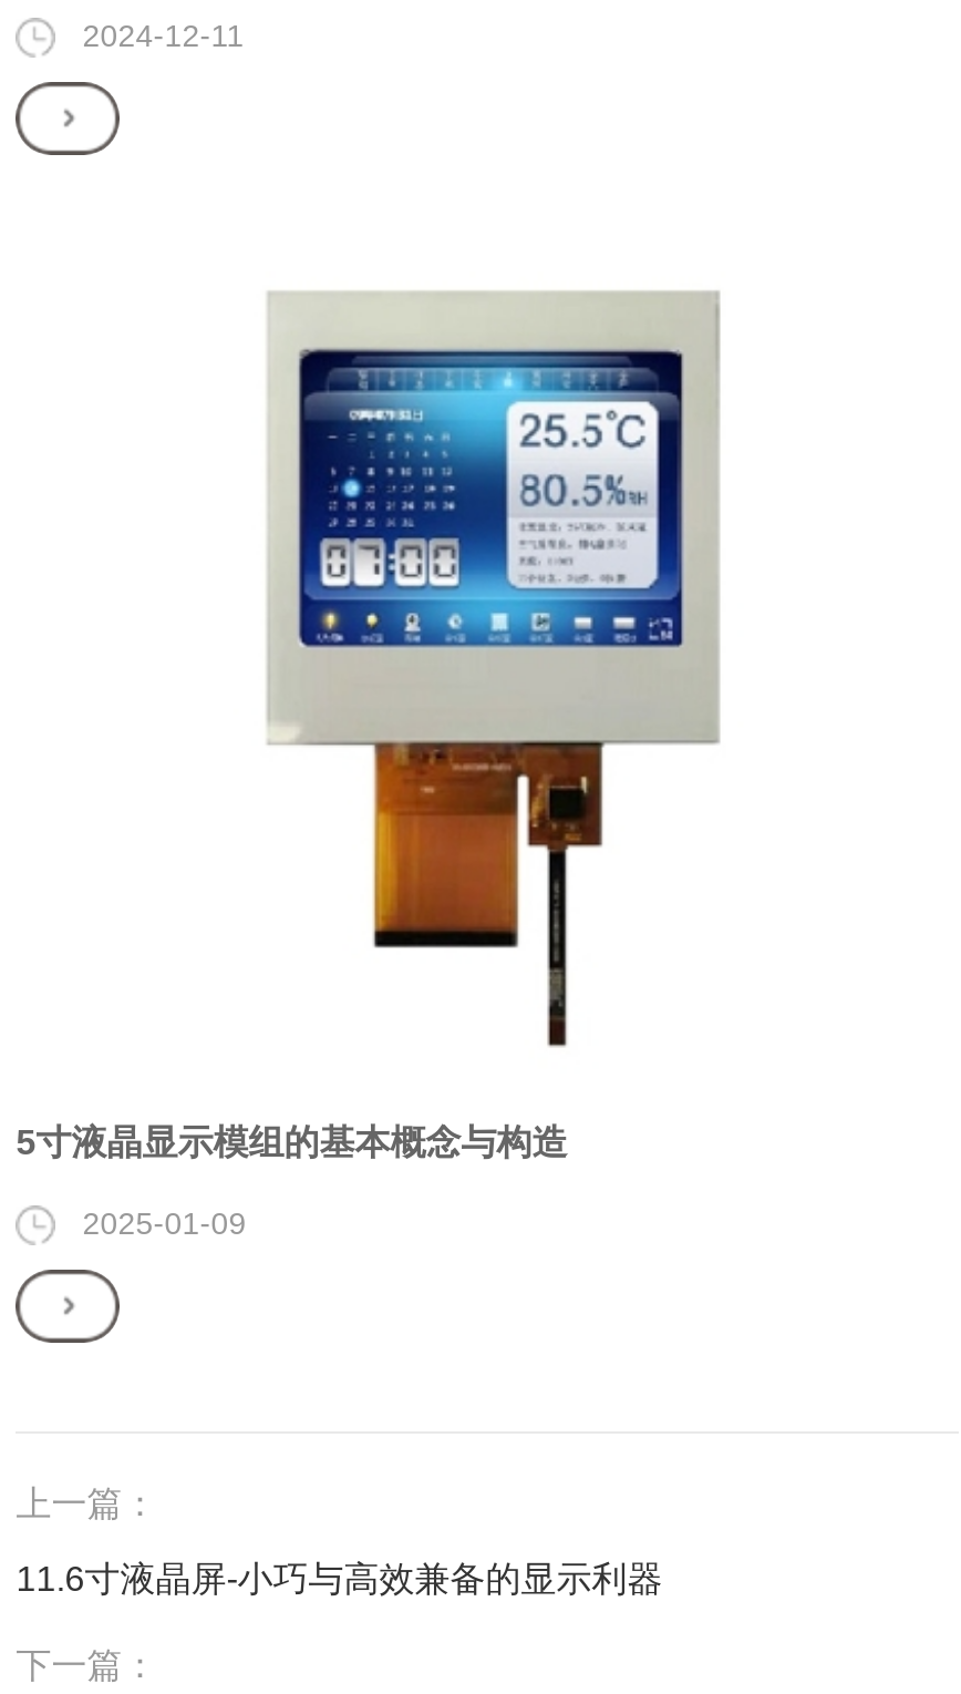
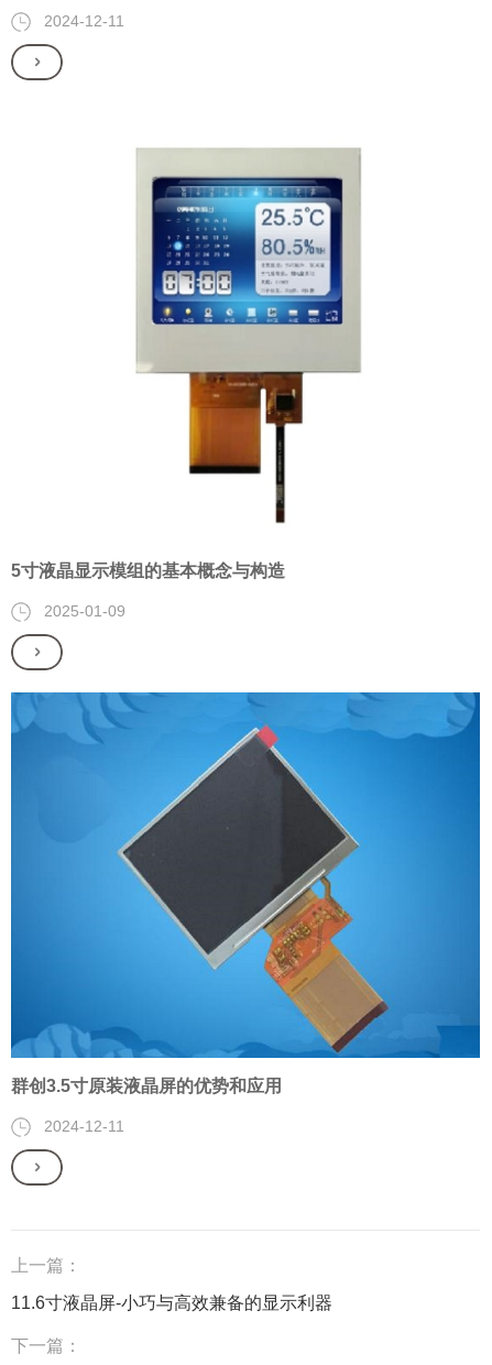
none -> [10,691,481,1134] [image] | 群创3.5寸原装液晶屏的优势和应用 | 2024-12-11

